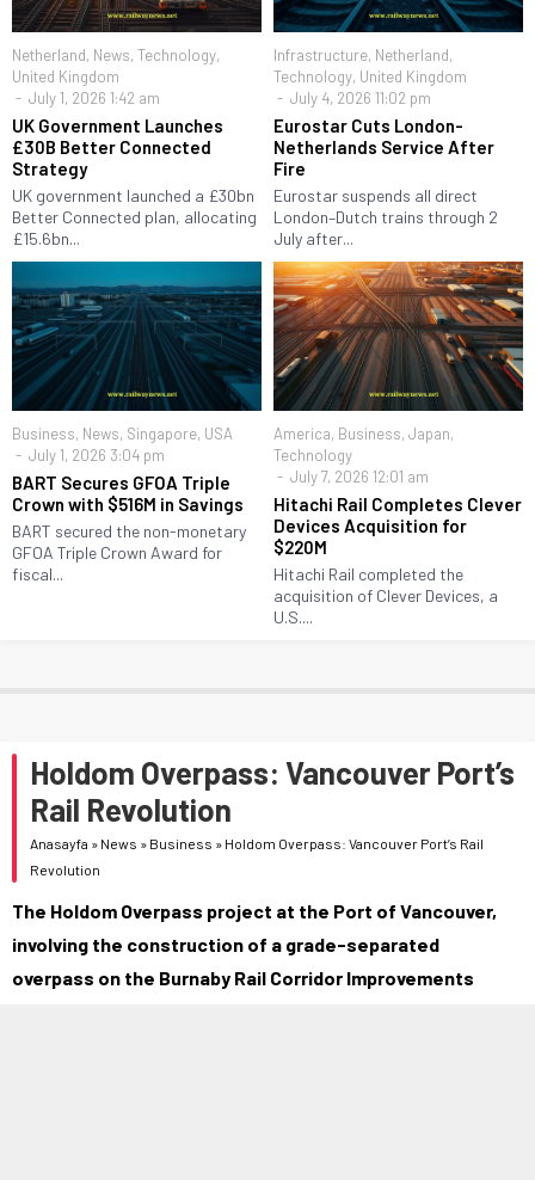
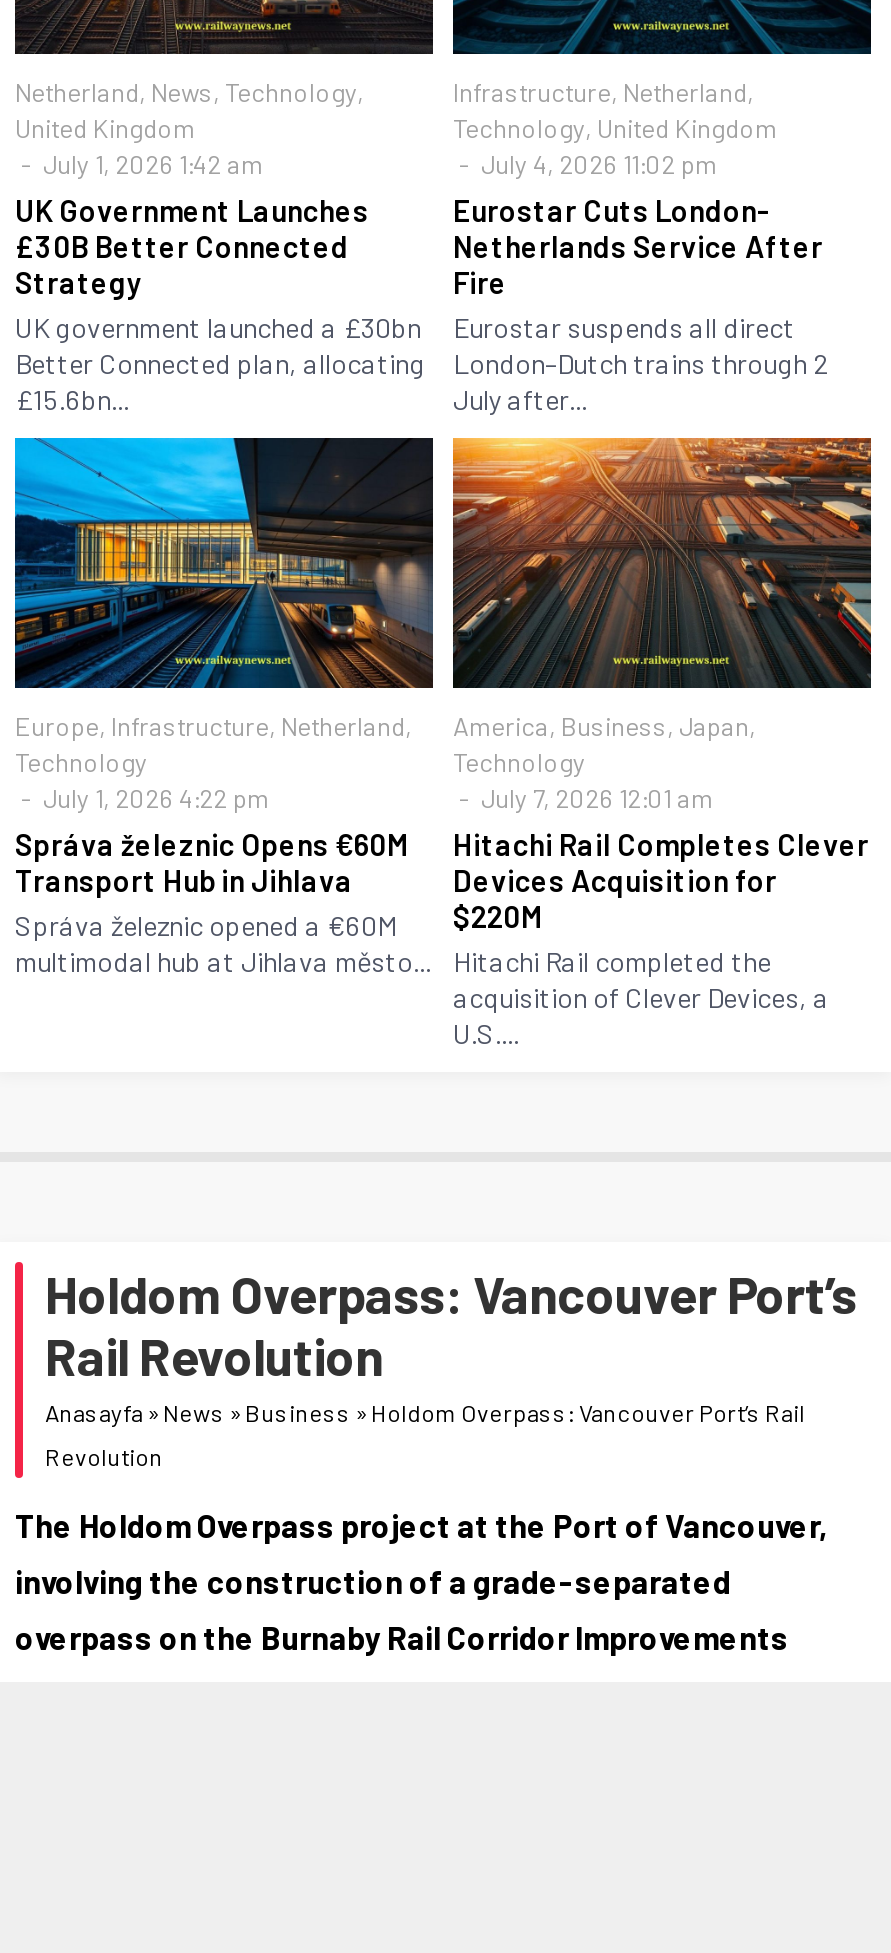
[11,260,262,584] [image] | Business, News, Singapore, USA | July 1, 2026 3:04 pm | BART Secures GFOA Triple | Crown with $516M in Savings | BART secured the non-monetary | GFOA Triple Crown Award for | fiscal... -> [13,436,433,978] [image] | Europe, Infrastructure, Netherland, | Technology | July 1, 2026 4:22 pm | Správa železnic Opens €60M | Transport Hub in Jihlava | Správa železnic opened a €60M | multimodal hub at Jihlava město...

